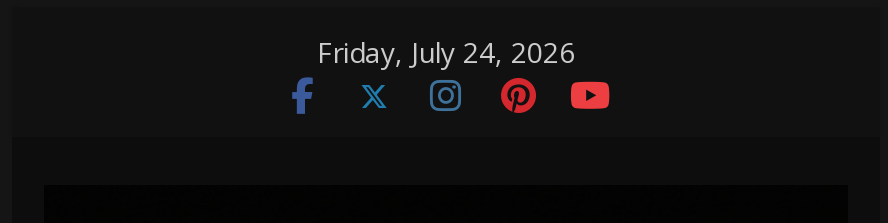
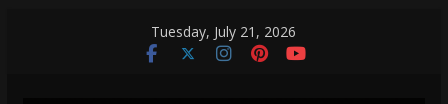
[317,33,575,71] Friday, July 24, 2026 -> [151,22,296,41] Tuesday, July 21, 2026

